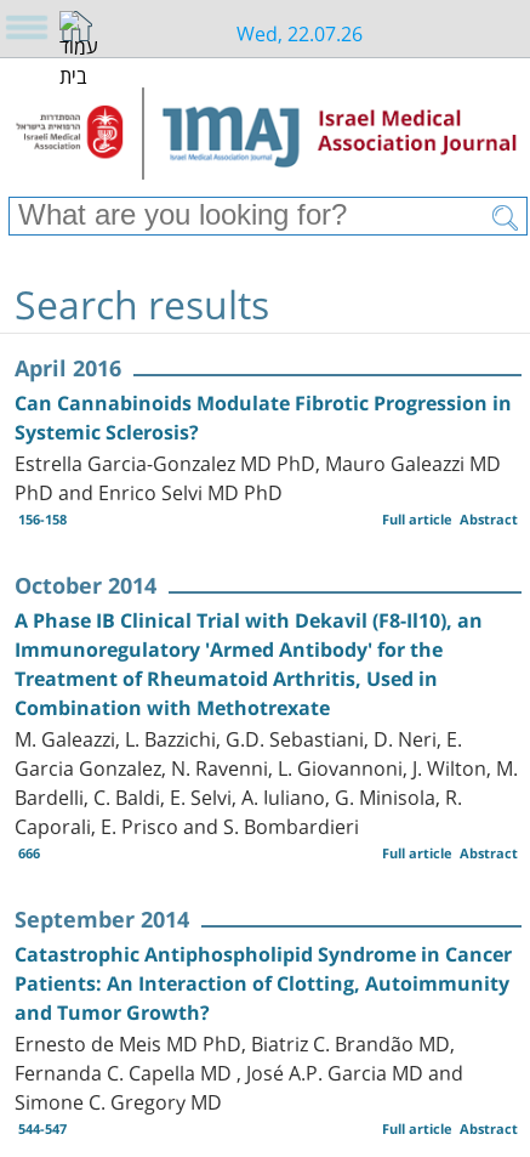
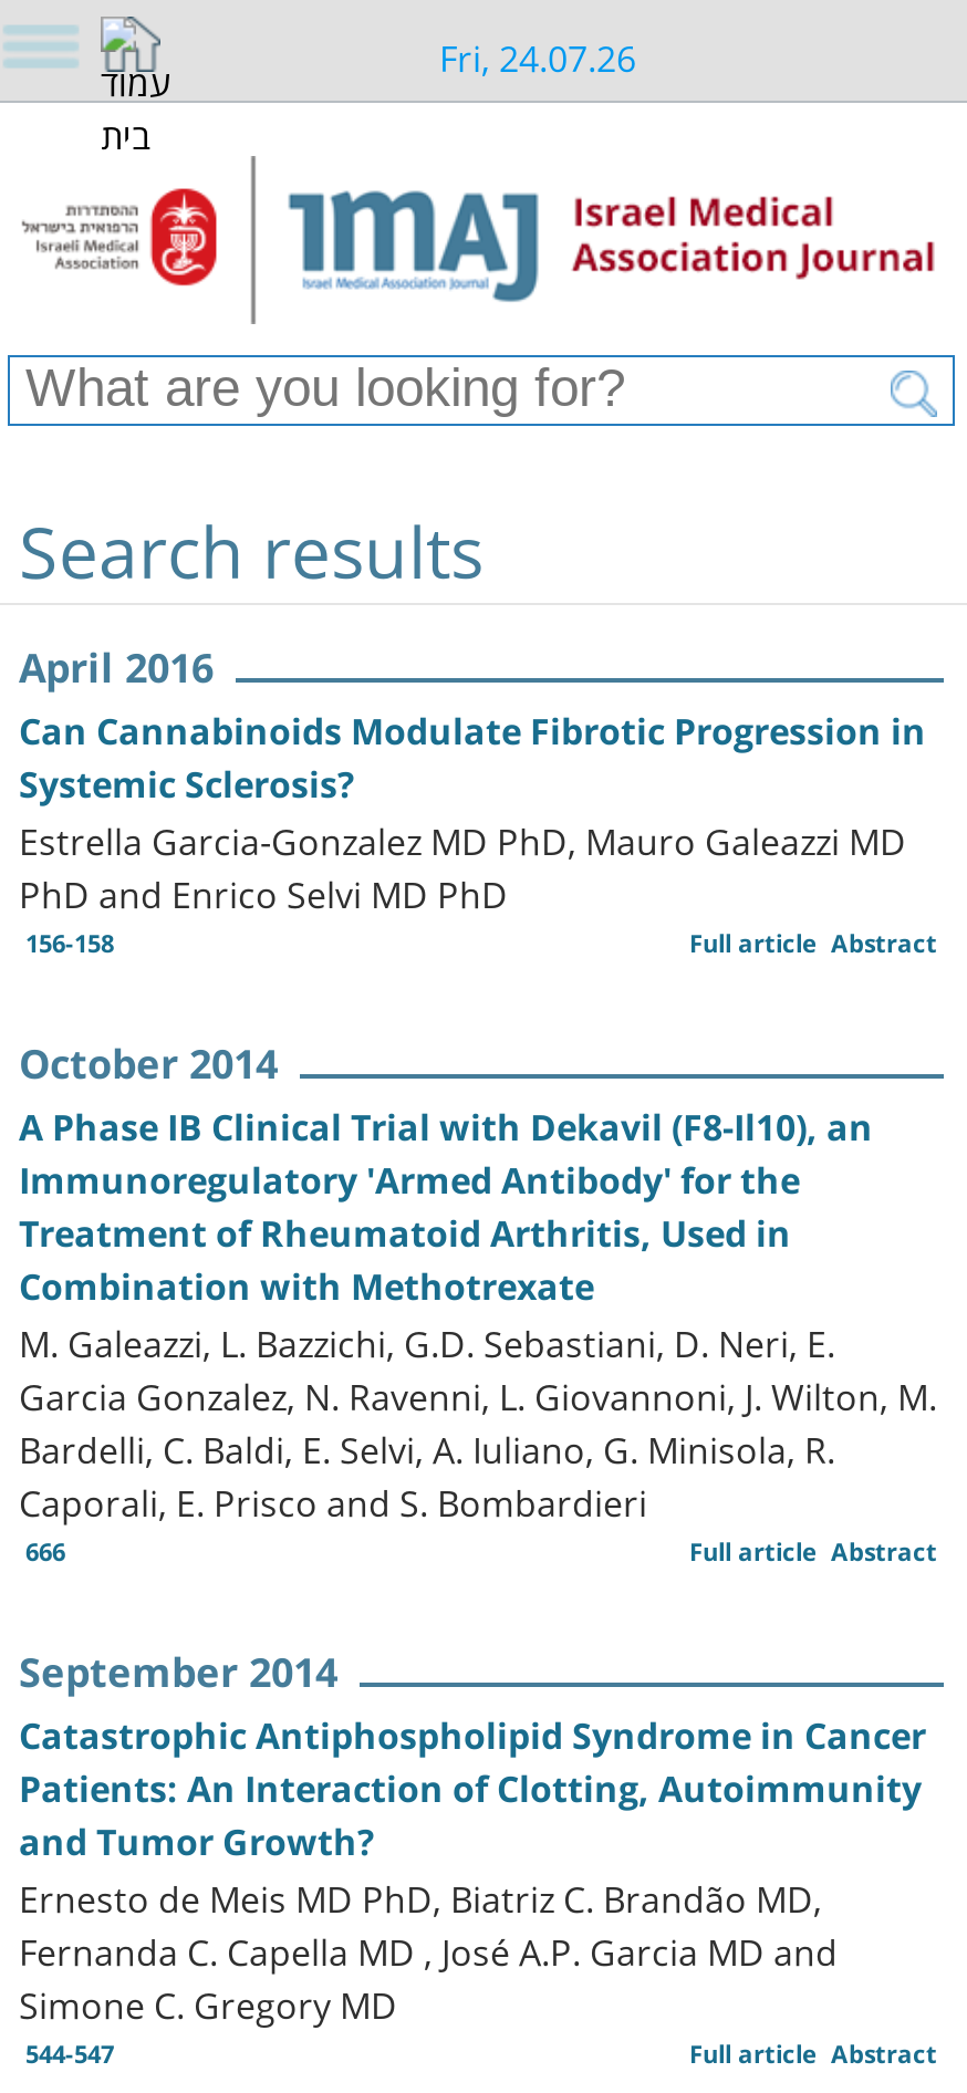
[236,11,362,51] Wed, 22.07.26 -> [439,17,636,90] Fri, 24.07.26

